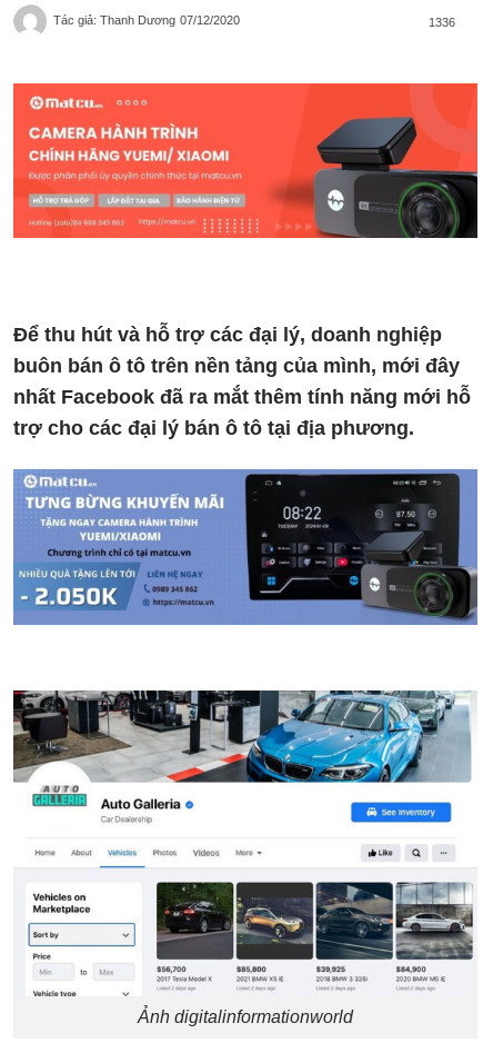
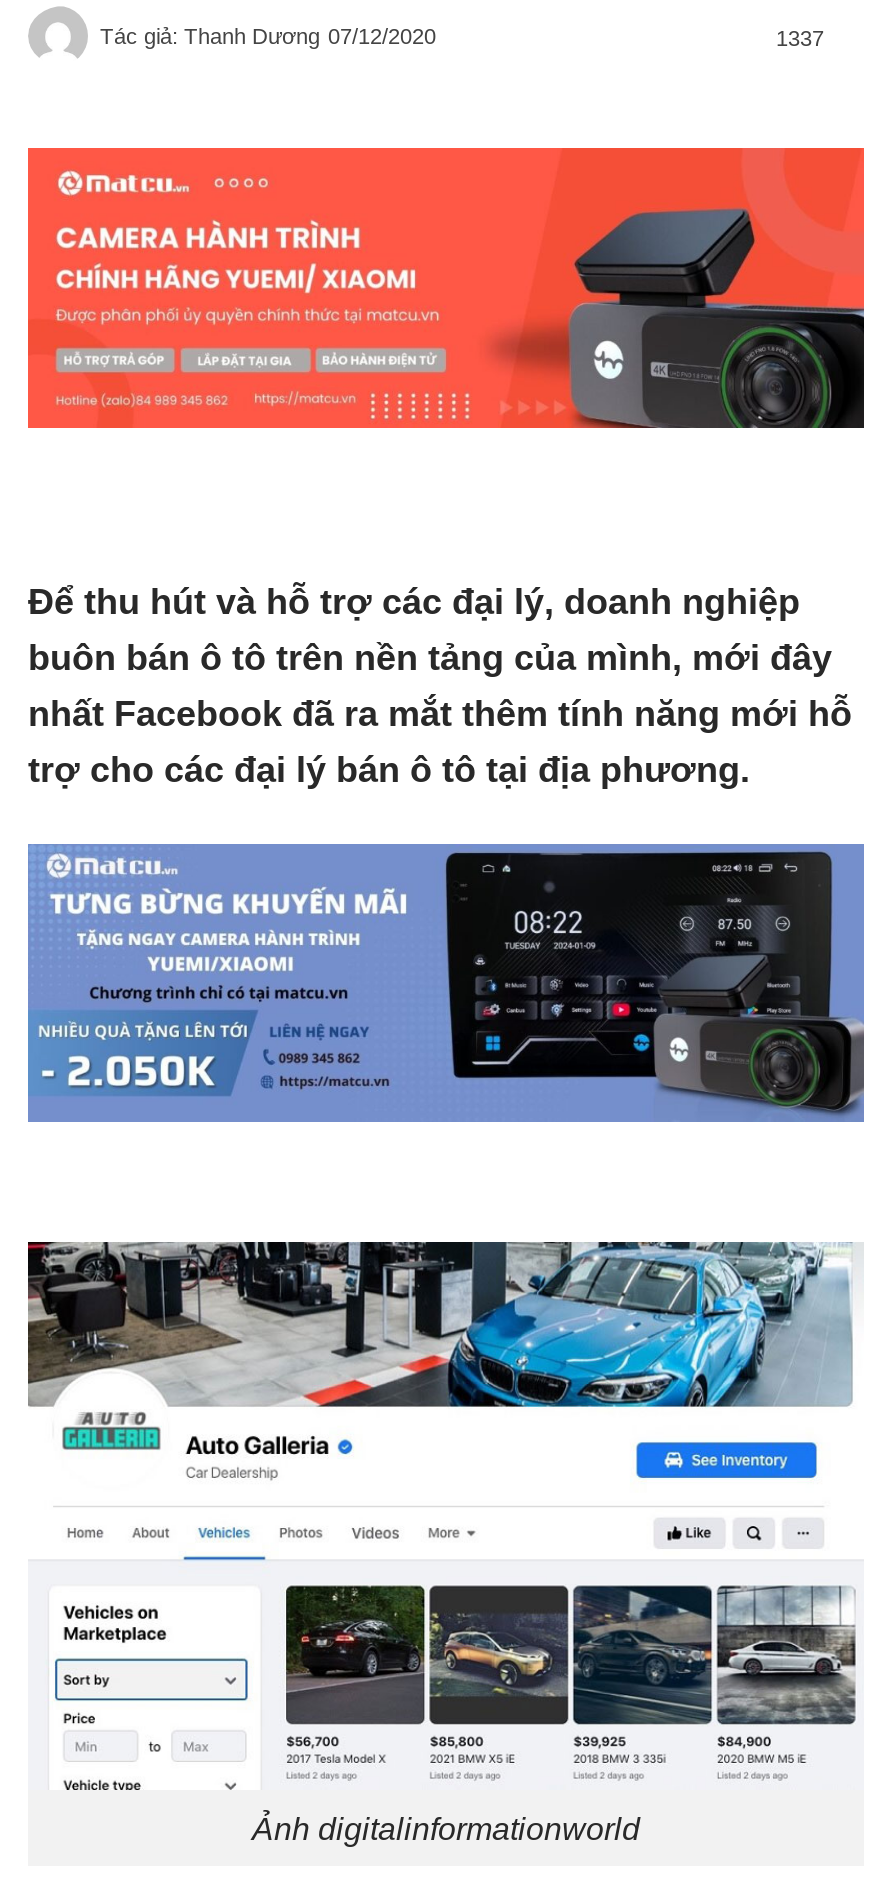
[429,15,455,28] 1336 -> [776,27,824,51] 1337

